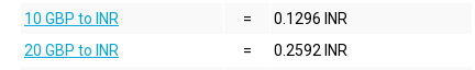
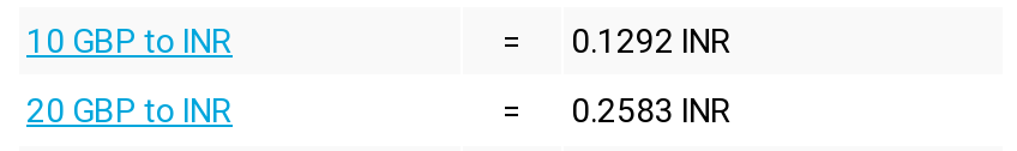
[274,10,347,27] 0.1296 INR -> [571,21,732,60] 0.1292 INR
[274,41,347,59] 0.2592 INR -> [571,91,732,129] 0.2583 INR

